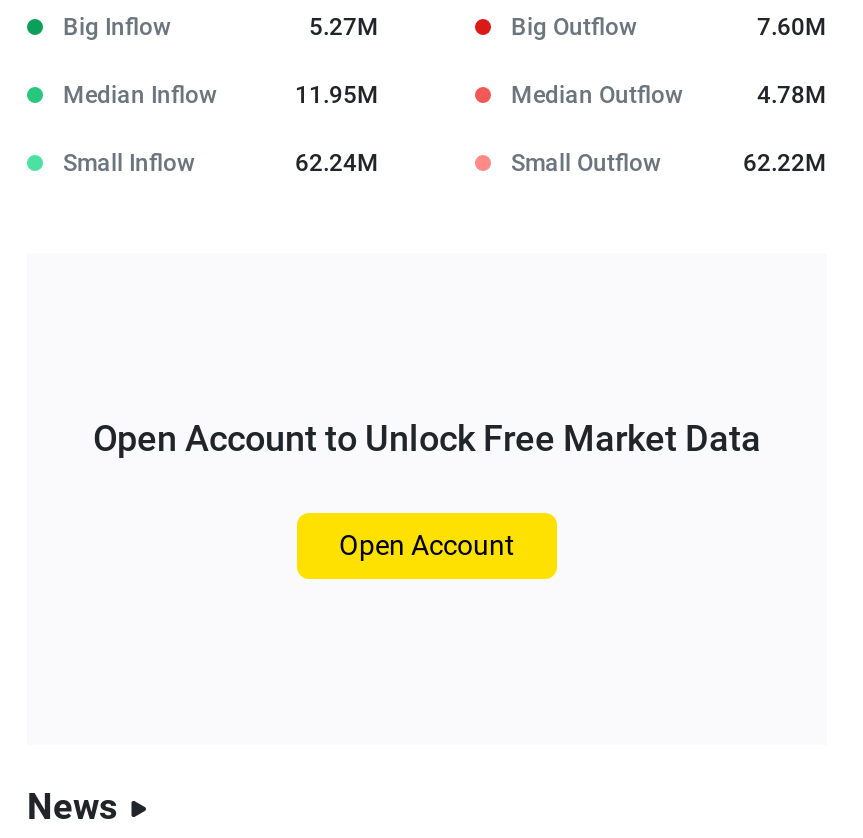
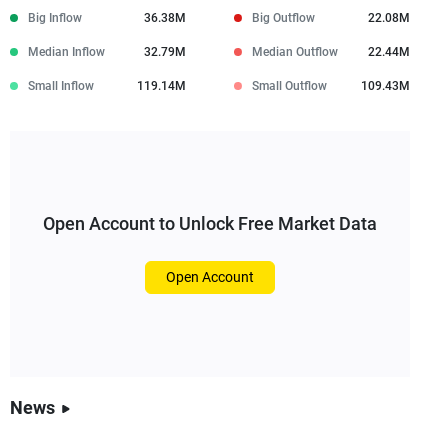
[309,12,379,40] 5.27M -> [144,11,186,25] 36.38M
[757,12,827,40] 7.60M -> [368,11,410,25] 22.08M
[295,80,379,108] 11.95M -> [144,45,186,59] 32.79M
[757,80,827,108] 4.78M -> [368,45,410,59] 22.44M
[295,148,379,176] 62.24M -> [137,79,186,93] 119.14M
[743,148,827,176] 62.22M -> [361,79,410,93] 109.43M

